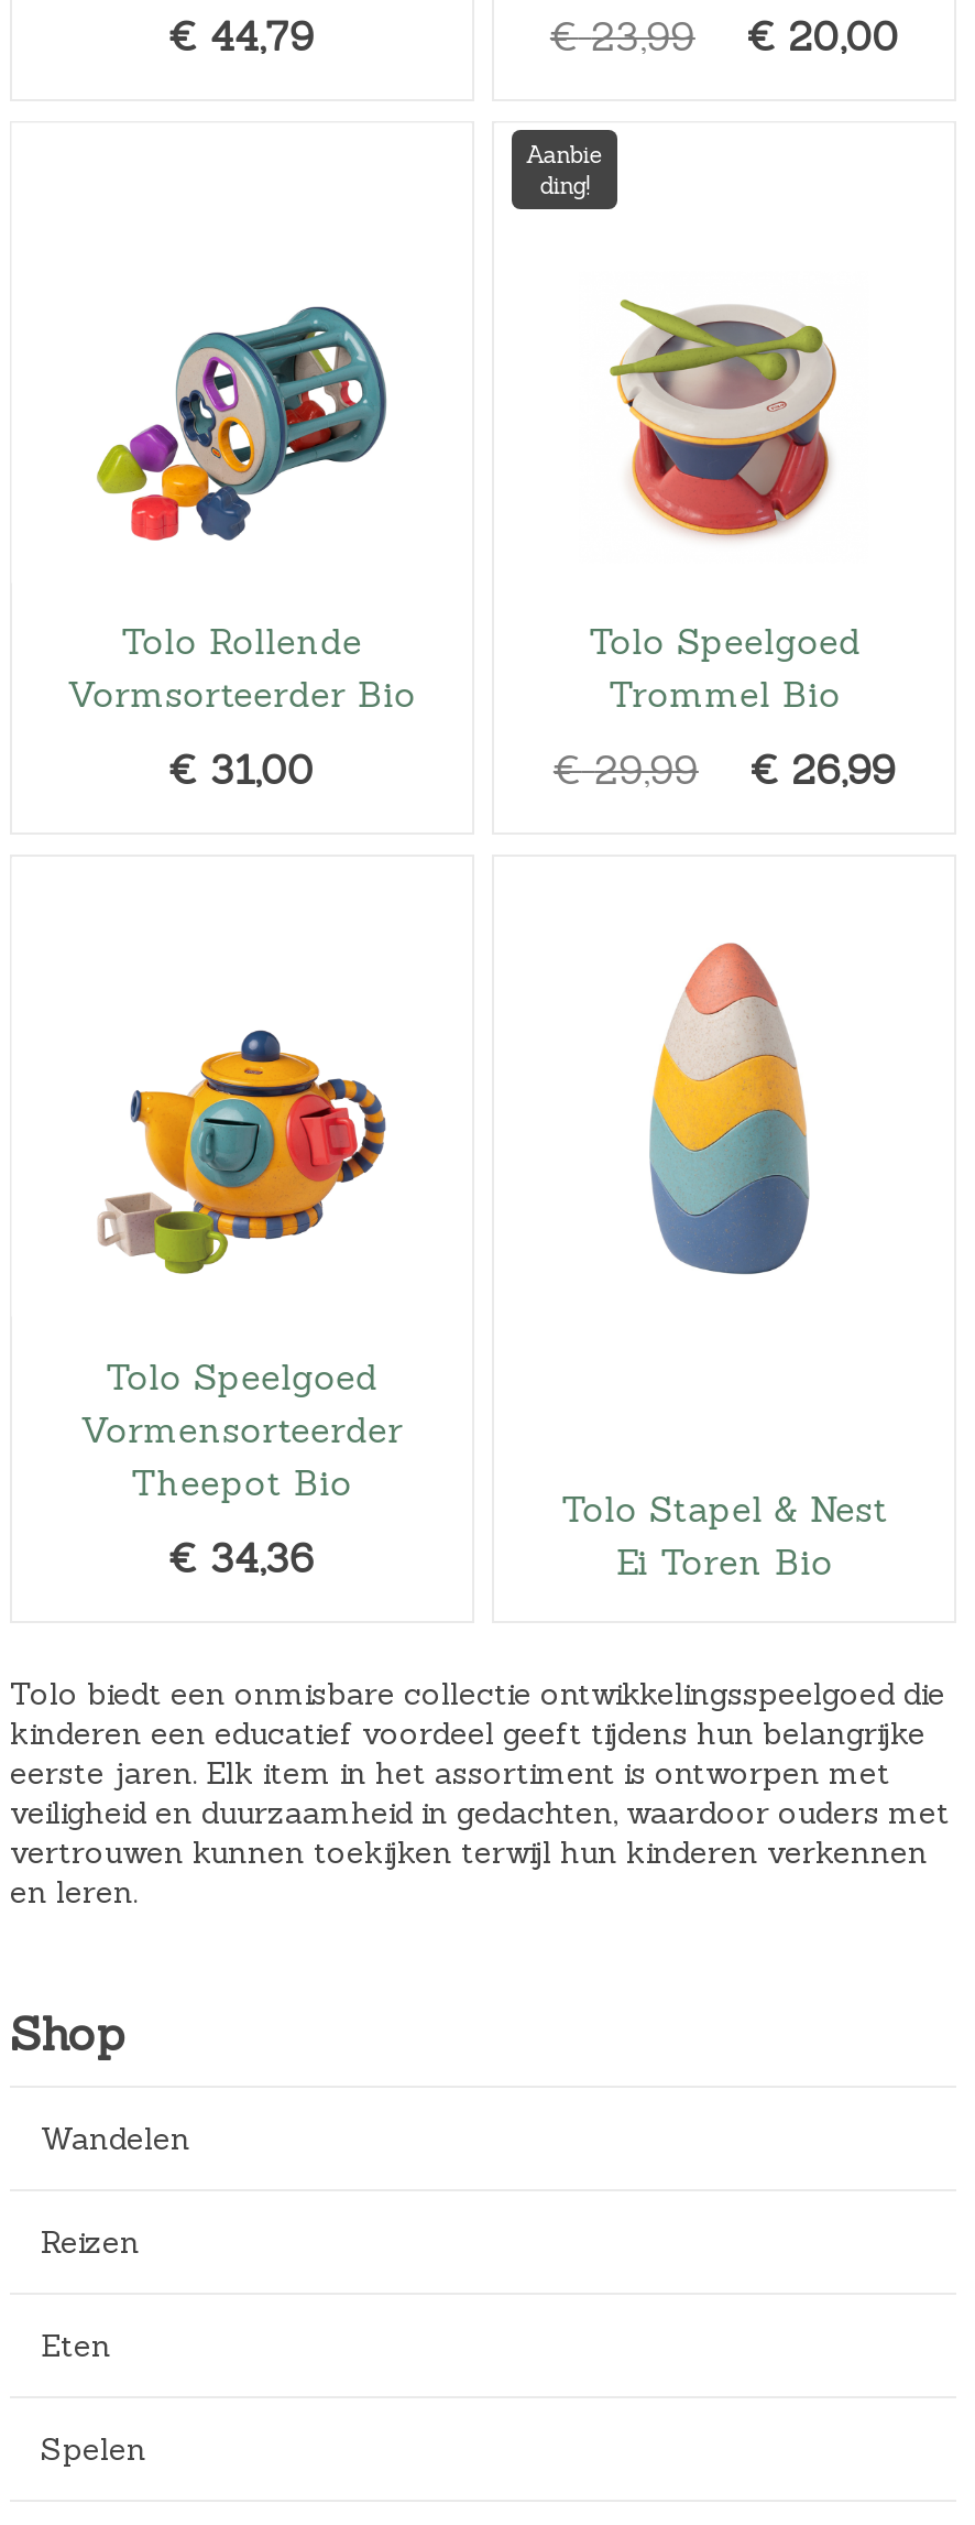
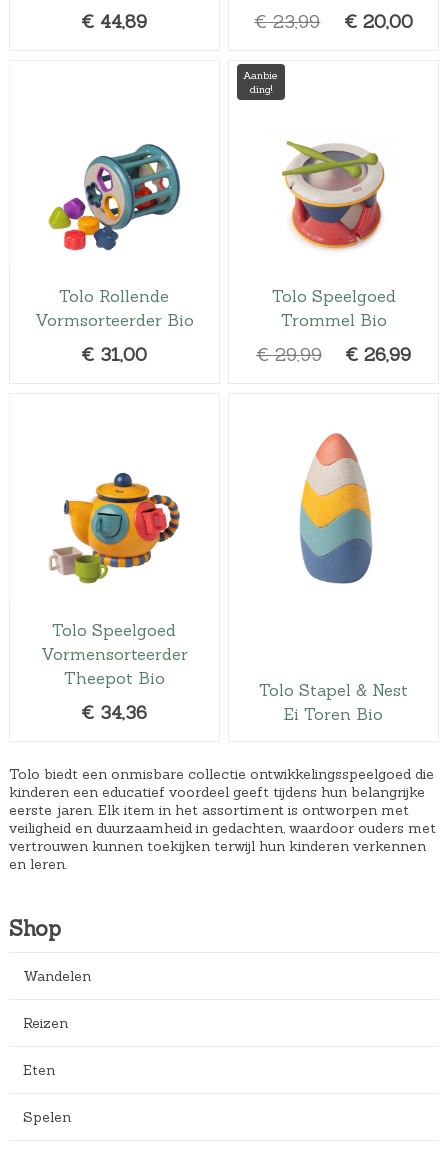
[169,11,314,62] € 44,79 -> [81,10,147,33] € 44,89

